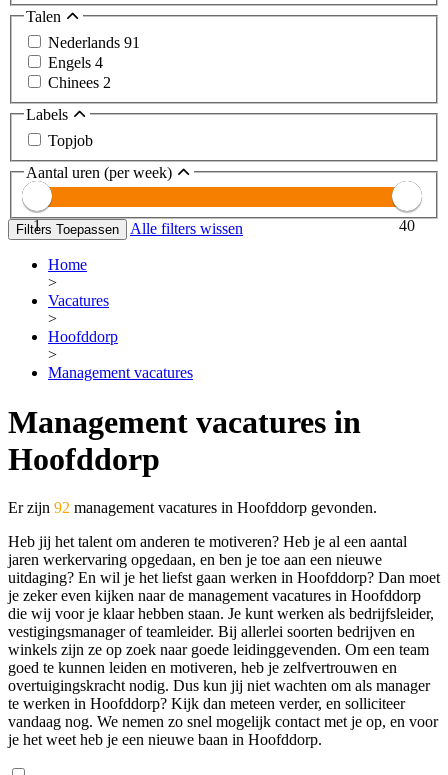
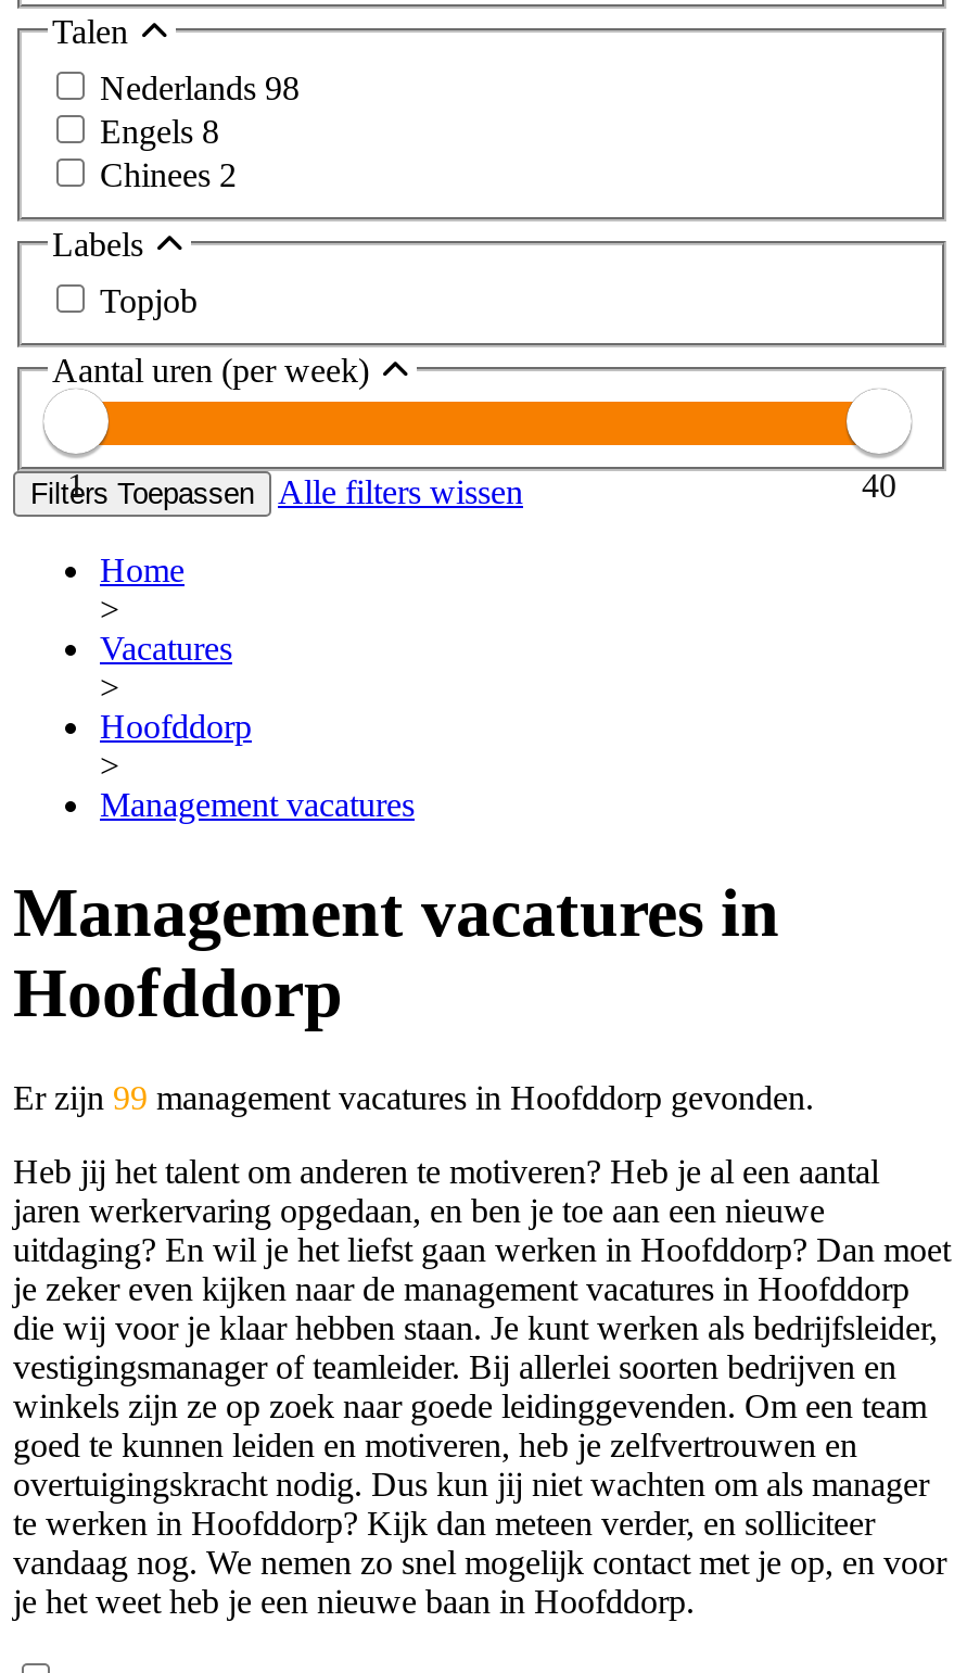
[48,34,140,51] Nederlands 91 -> [100,69,300,106] Nederlands 98
[48,54,103,71] Engels 4 -> [100,113,219,150] Engels 8
[8,499,377,516] Er zijn 92 management vacatures in Hoofddorp gevonden. -> [13,1079,814,1116] Er zijn 99 management vacatures in Hoofddorp gevonden.

